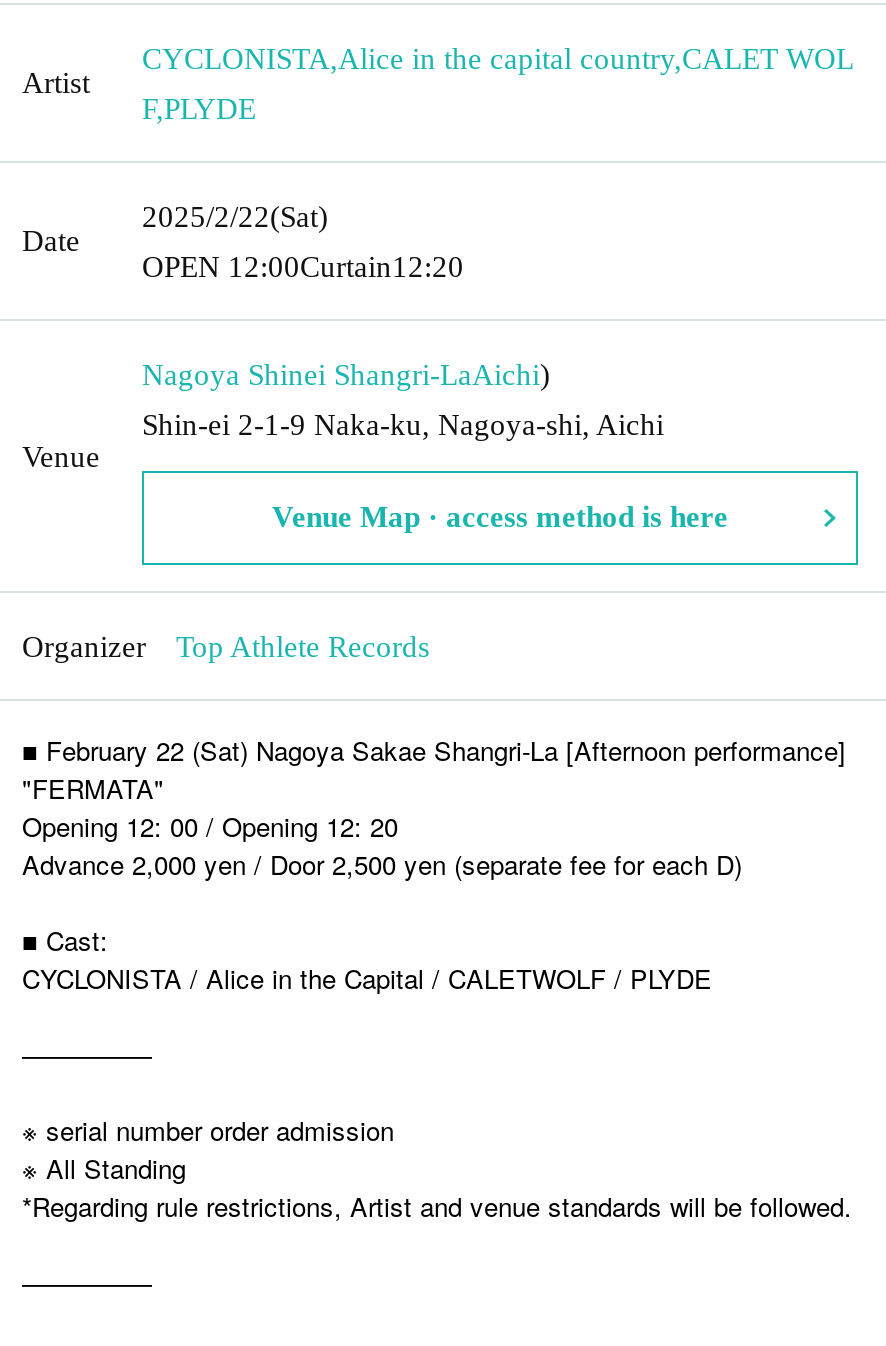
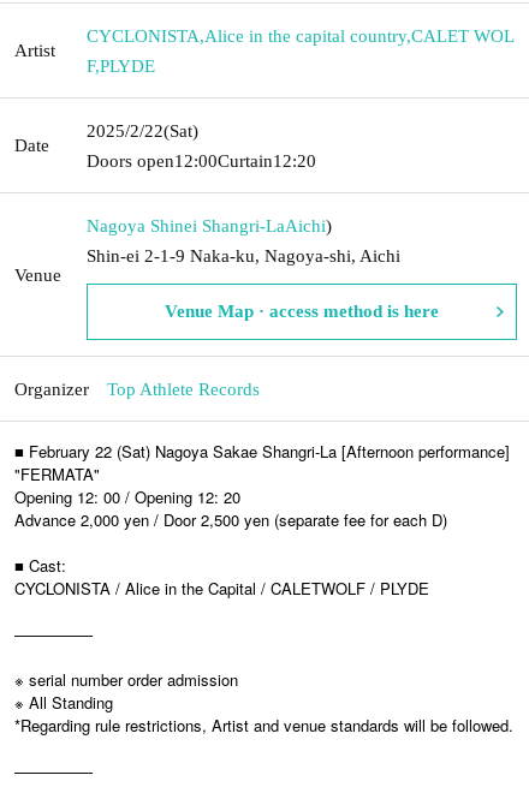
[142,250,464,282] OPEN 12:00Curtain 12:20 -> [87,151,316,170] Doors open 12:00Curtain 12:20

